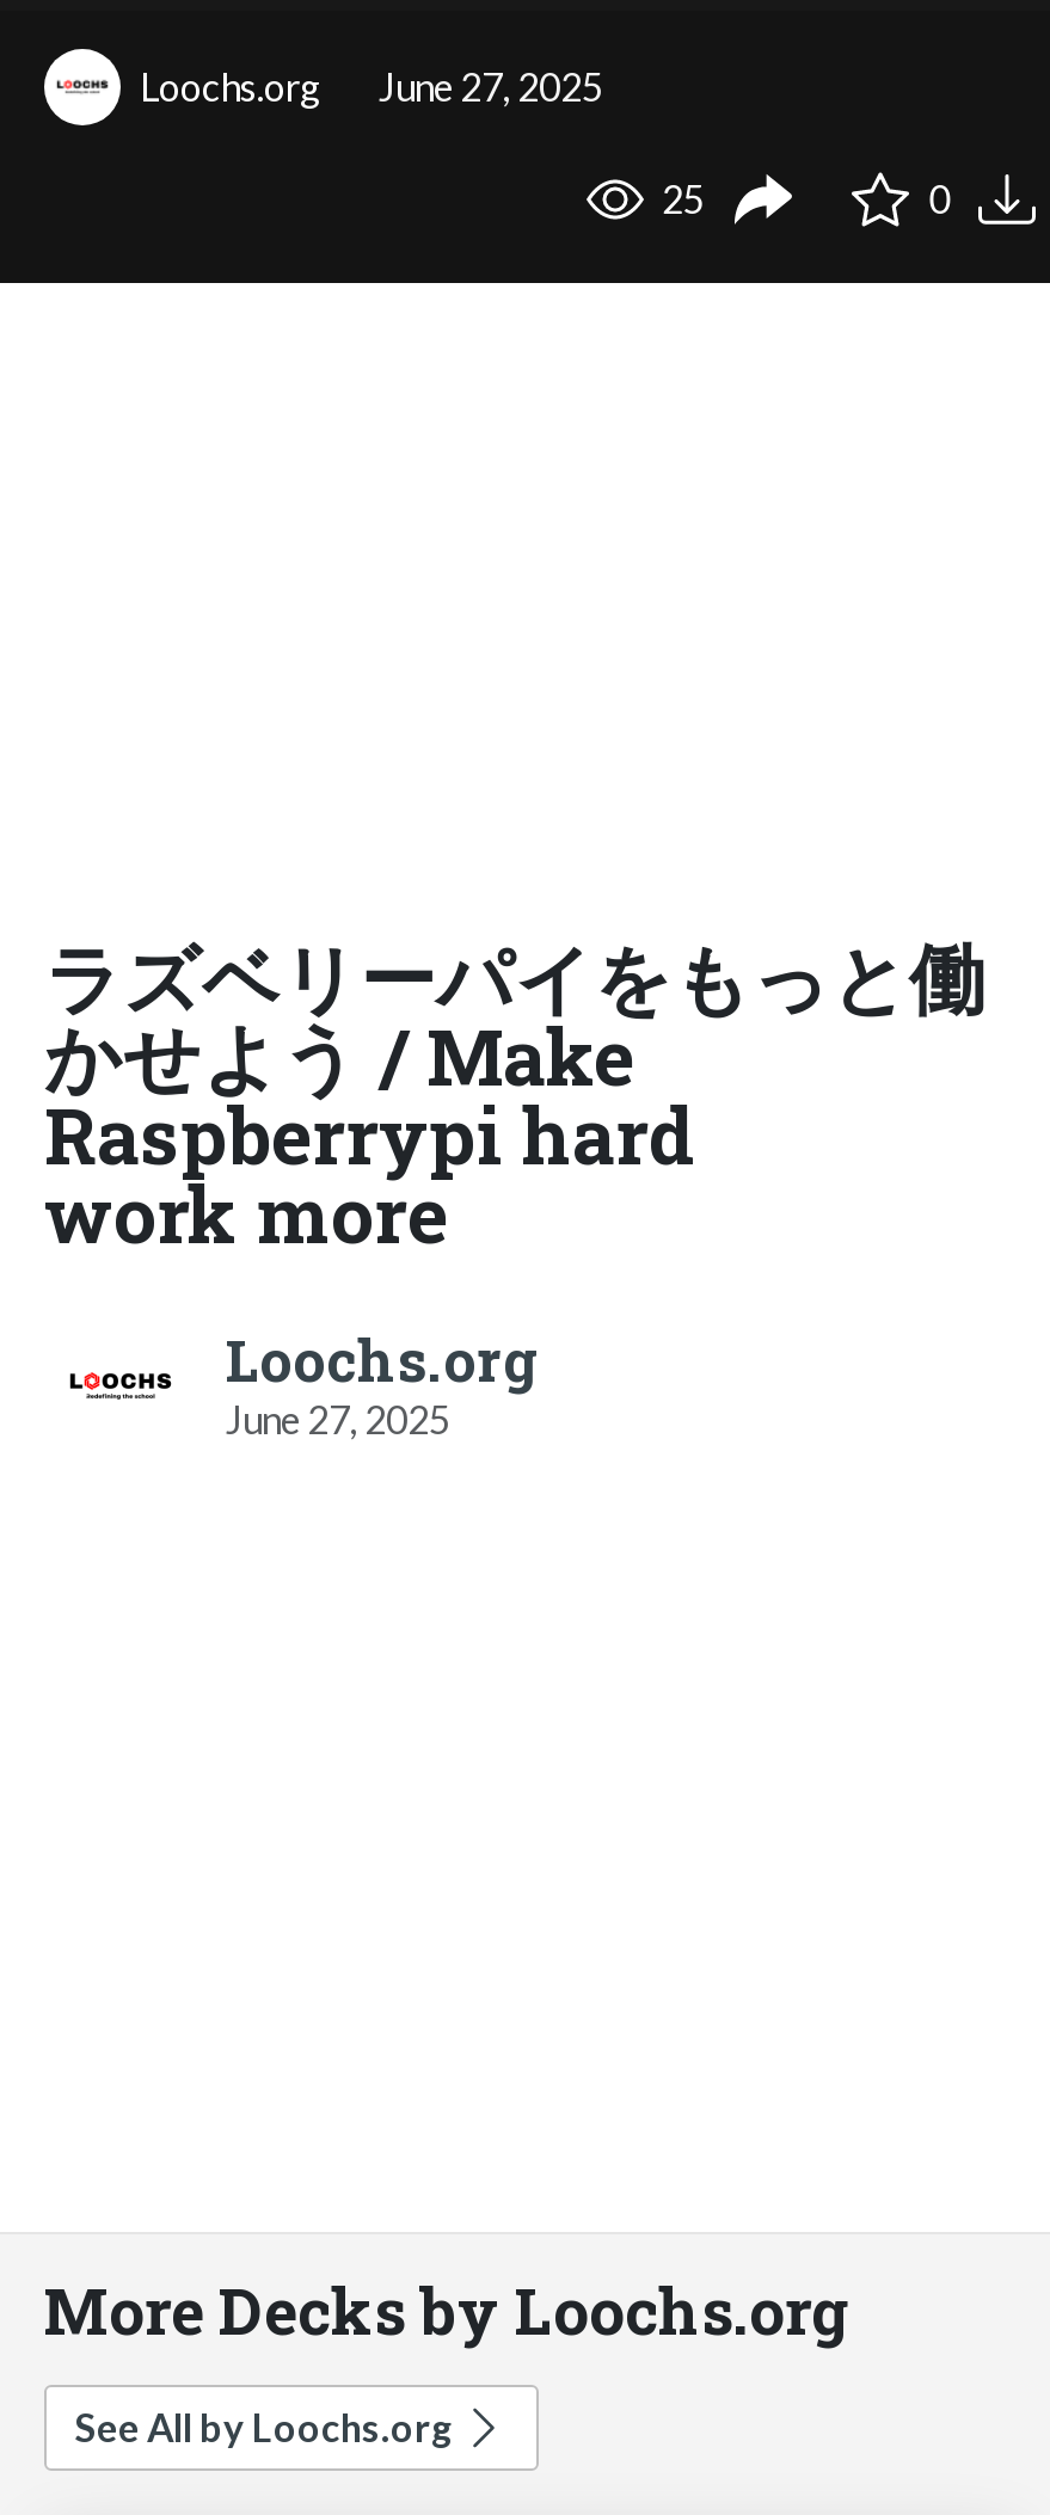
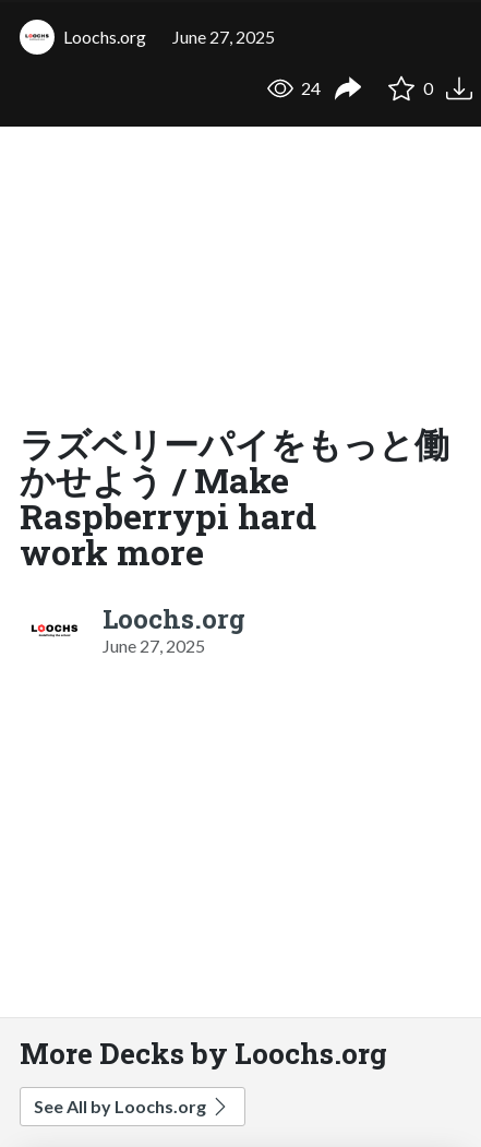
[654,176,705,222] 25 -> [298,78,321,99] 24

